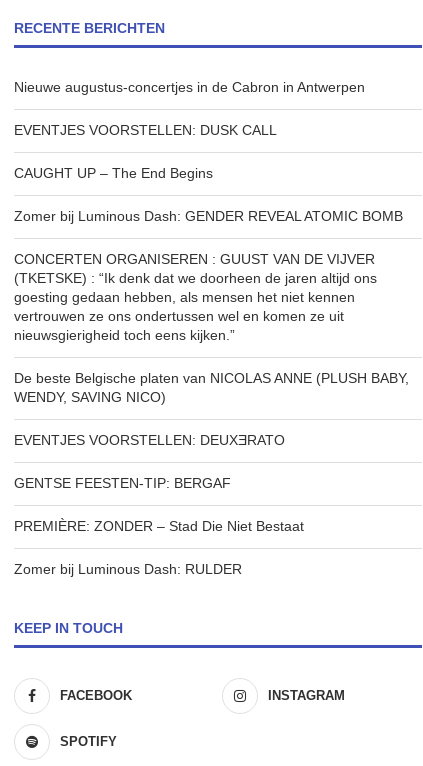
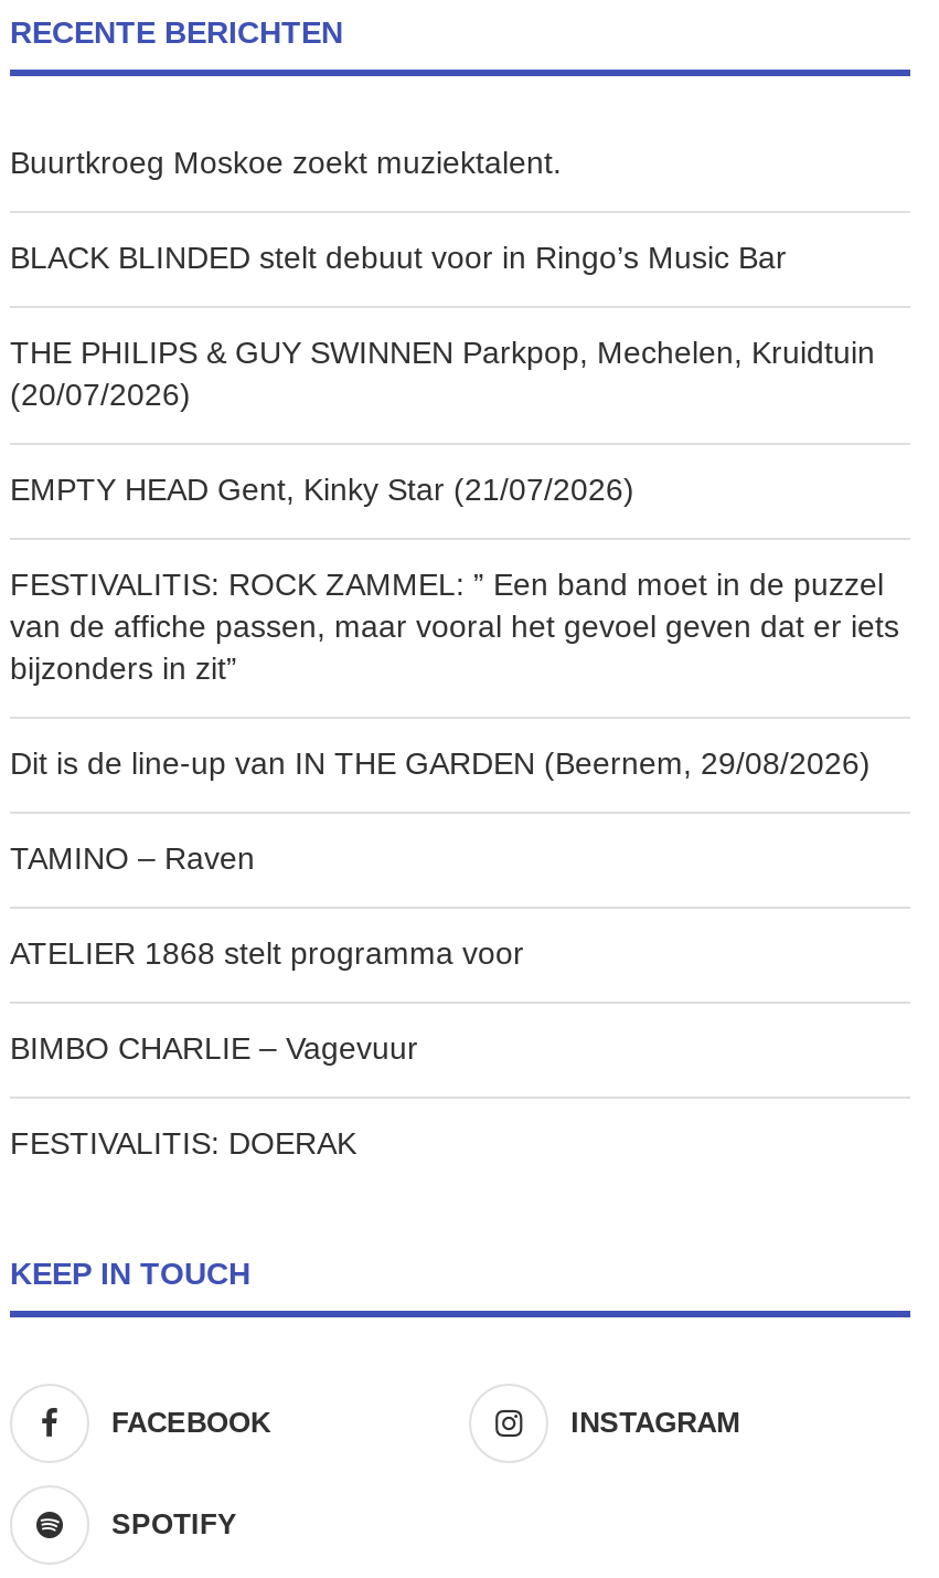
[14,79,365,95] Nieuwe augustus-concertjes in de Cabron in Antwerpen -> [10,146,562,181] Buurtkroeg Moskoe zoekt muziektalent.
[14,122,277,138] EVENTJES VOORSTELLEN: DUSK CALL -> [10,241,787,276] BLACK BLINDED stelt debuut voor in Ringo’s Music Bar
[14,165,213,181] CAUGHT UP – The End Begins -> [10,335,875,413] THE PHILIPS & GUY SWINNEN Parkpop, Mechelen, Kruidtuin | (20/07/2026)
[14,208,403,224] Zomer bij Luminous Dash: GENDER REVEAL ATOMIC BOMB -> [10,472,634,508] EMPTY HEAD Gent, Kinky Star (21/07/2026)
[14,251,377,343] CONCERTEN ORGANISEREN : GUUST VAN DE VIJVER | (TKETSKE) : “Ik denk dat we doorheen de jaren altijd ons | goesting gedaan hebben, als mensen het niet kennen | vertrouwen ze ons ondertussen wel en komen ze uit | nieuwsgierigheid toch eens kijken.” -> [10,567,899,687] FESTIVALITIS: ROCK ZAMMEL: ” Een band moet in de puzzel | van de affiche passen, maar vooral het gevoel geven dat er iets | bijzonders in zit”
[14,370,409,405] De beste Belgische platen van NICOLAS ANNE (PLUSH BABY, | WENDY, SAVING NICO) -> [10,746,871,782] Dit is de line-up van IN THE GARDEN (Beernem, 29/08/2026)
[14,432,285,448] EVENTJES VOORSTELLEN: DEUXƎRATO -> [10,841,255,877] TAMINO – Raven
[14,475,231,491] GENTSE FEESTEN-TIP: BERGAF -> [10,936,524,972] ATELIER 1868 stelt programma voor
[14,518,304,534] PREMIÈRE: ZONDER – Stad Die Niet Bestaat -> [10,1031,418,1067] BIMBO CHARLIE – Vagevuur
[14,561,242,577] Zomer bij Luminous Dash: RULDER -> [10,1126,356,1161] FESTIVALITIS: DOERAK

